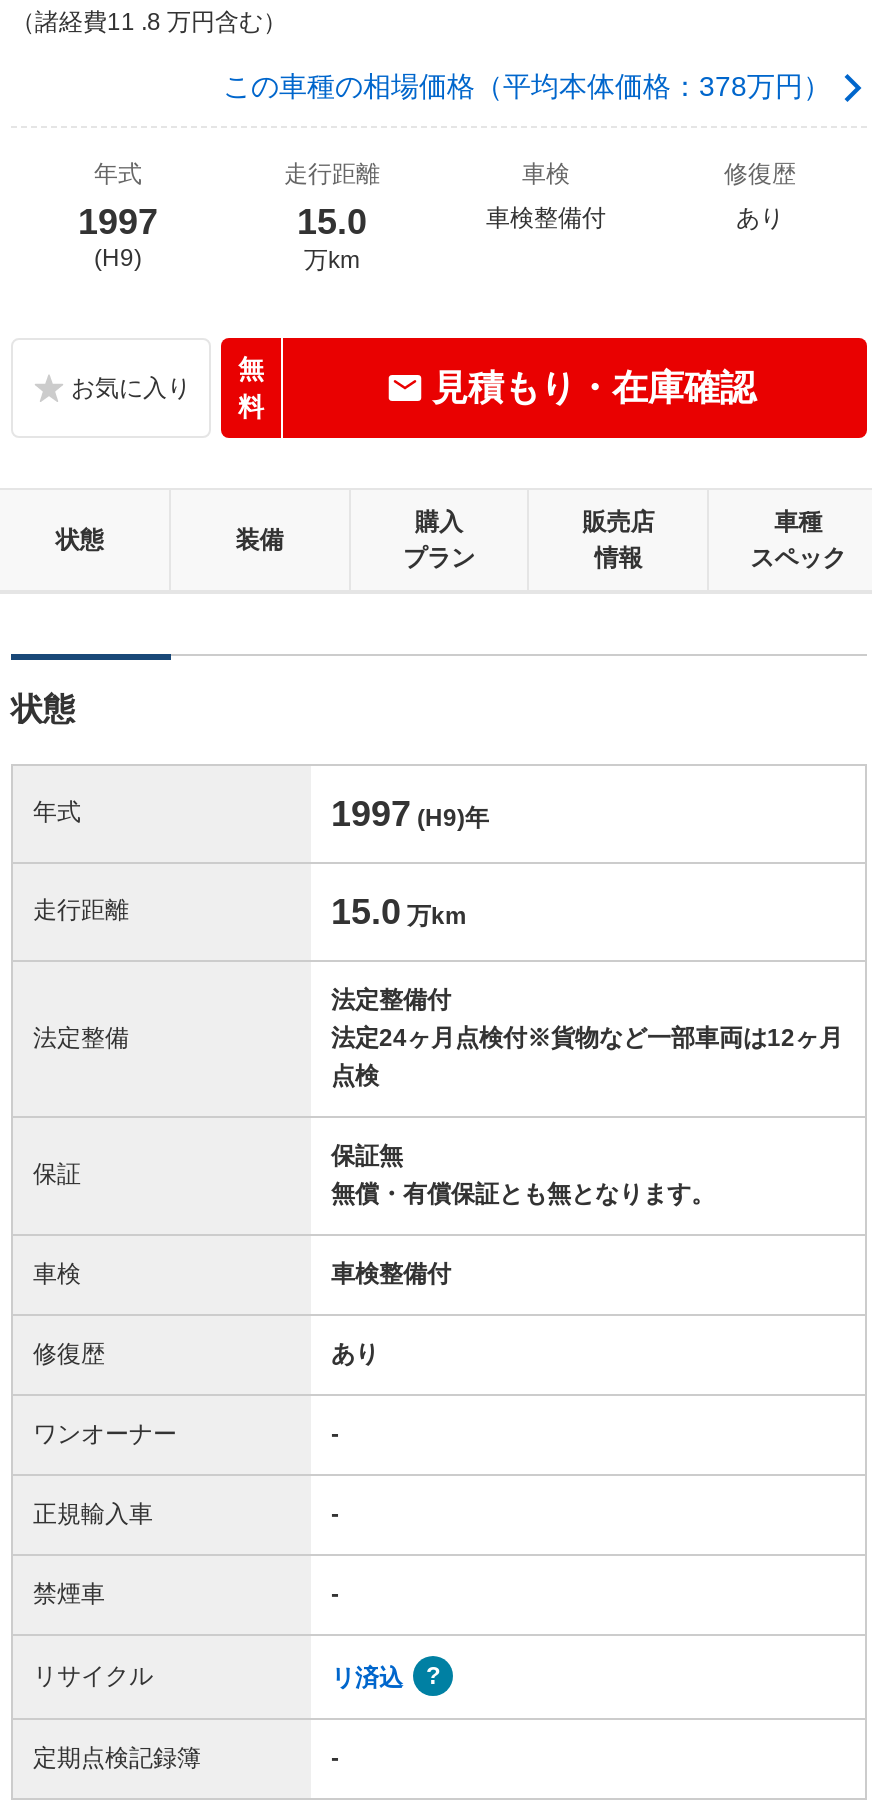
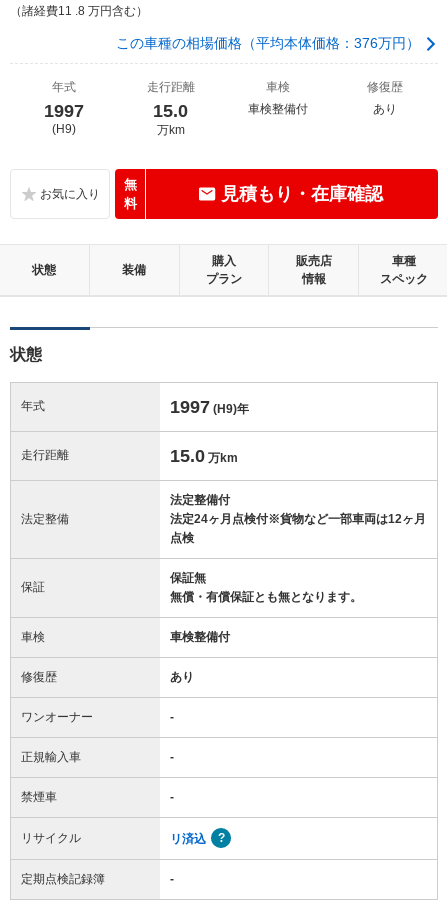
[223,69,831,101] この車種の相場価格（平均本体価格：378万円） -> [116,34,420,50] この車種の相場価格（平均本体価格：376万円）

